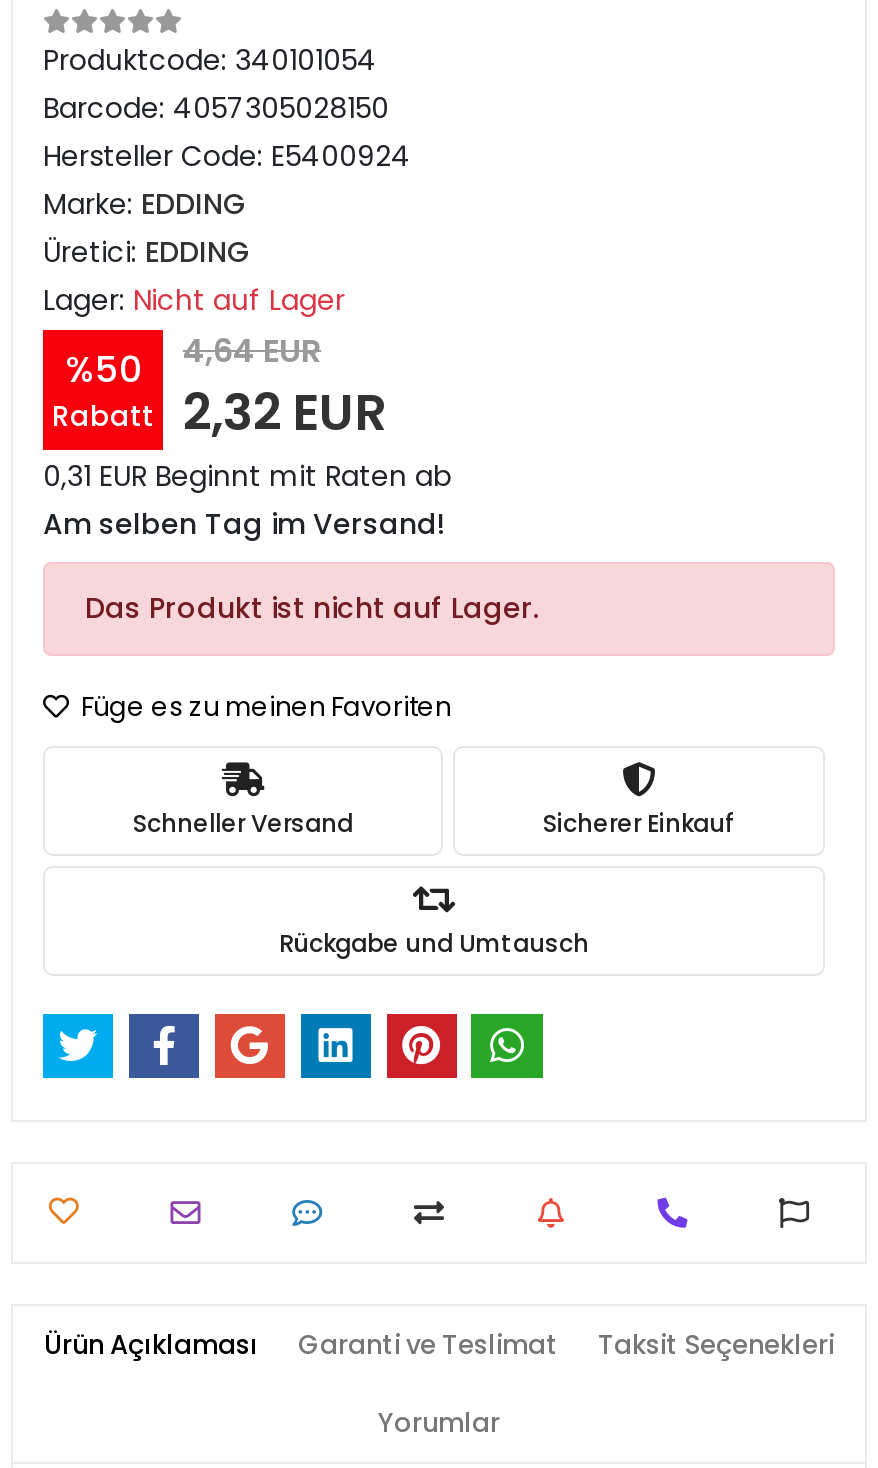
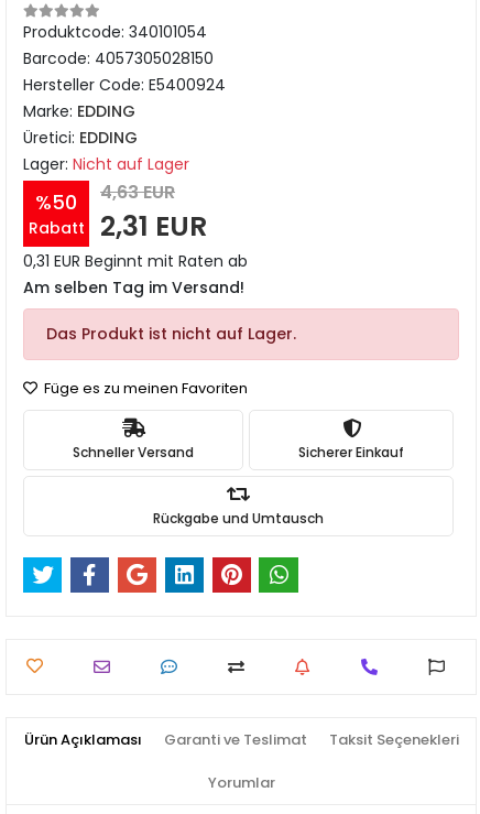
[65,328,321,393] %50 4,64 EUR -> [35,180,175,215] %50 4,63 EUR
[52,378,387,448] Rabatt 2,32 EUR -> [28,207,207,246] Rabatt 2,31 EUR

